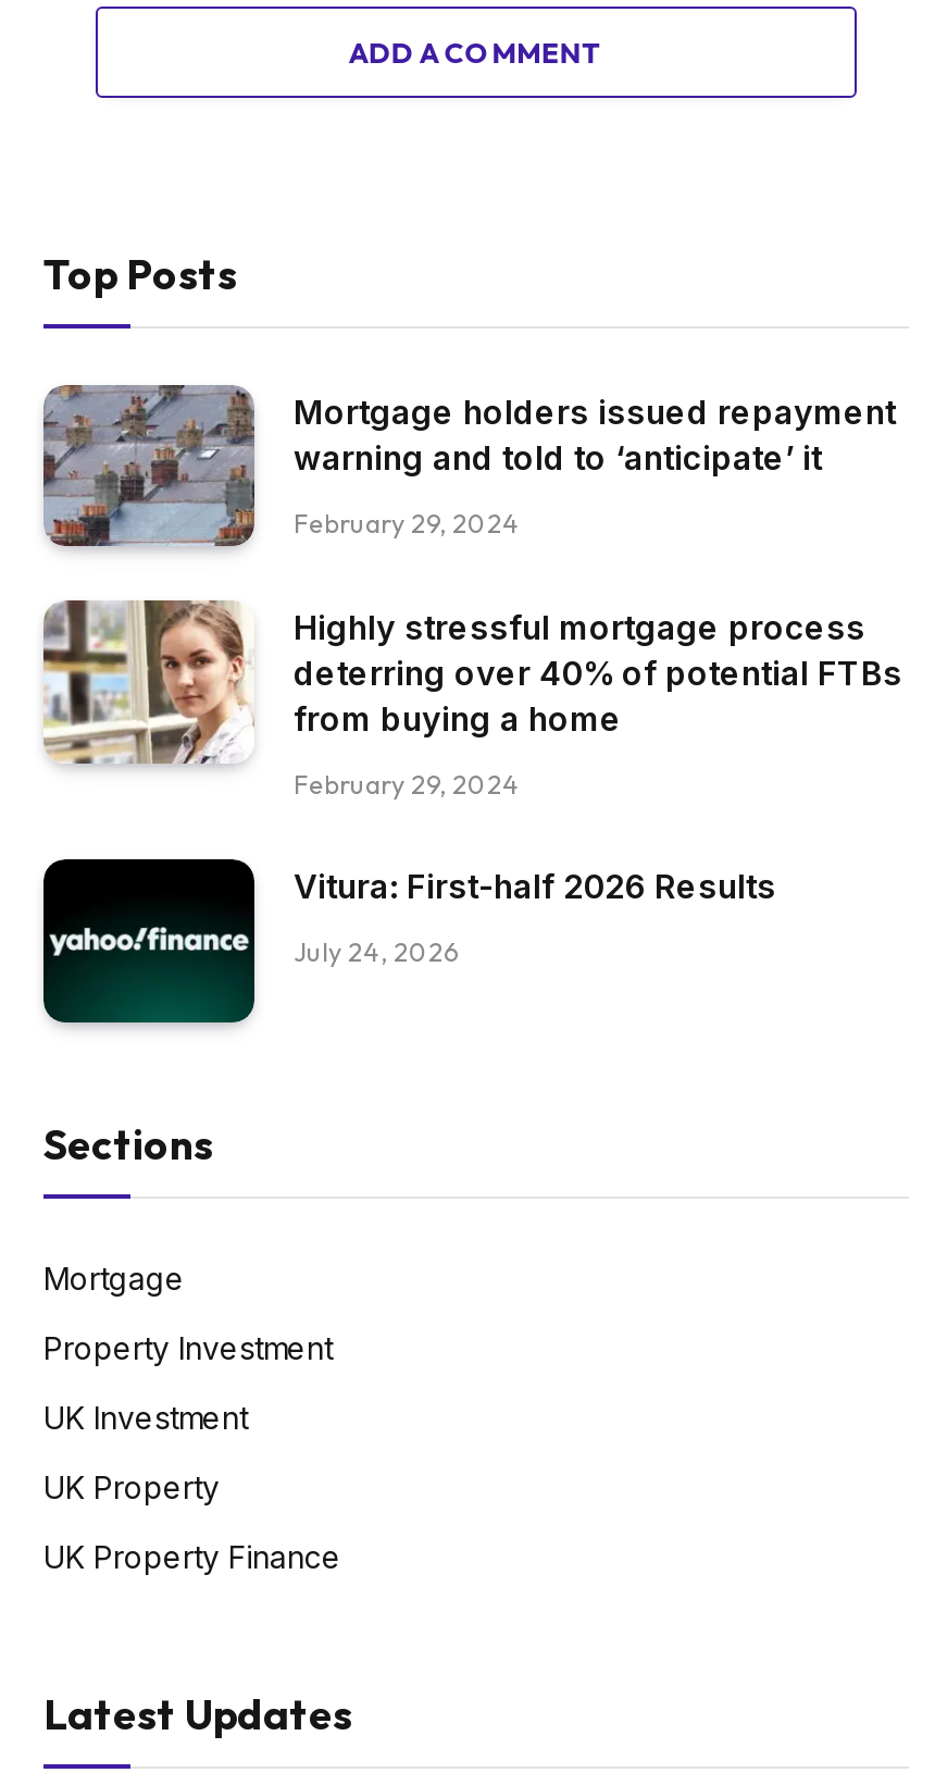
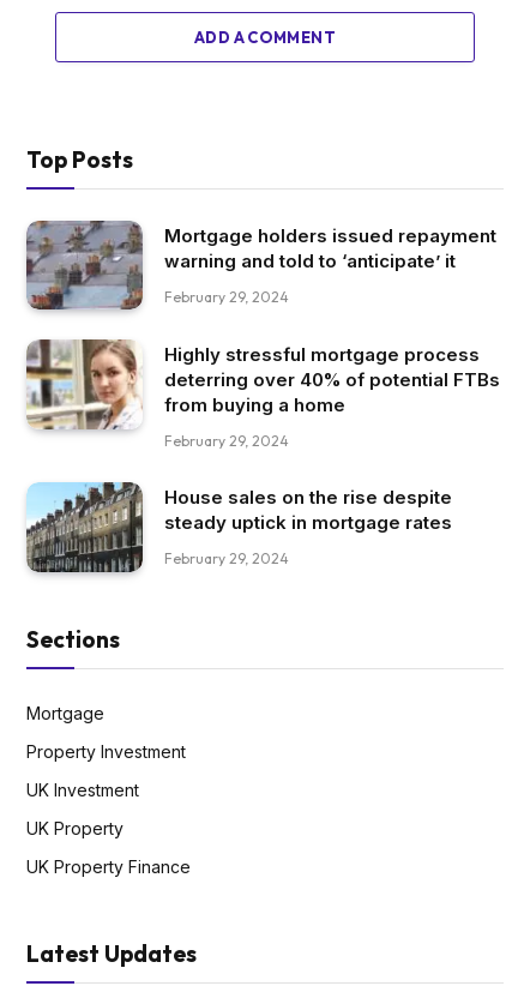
[41,857,776,1022] [image] | Vitura: First-half 2026 Results -> [25,481,452,573] [image] | House sales on the rise despite | steady uptick in mortgage rates
[294,936,459,969] July 24, 2026 -> [164,550,289,568] February 29, 2024

